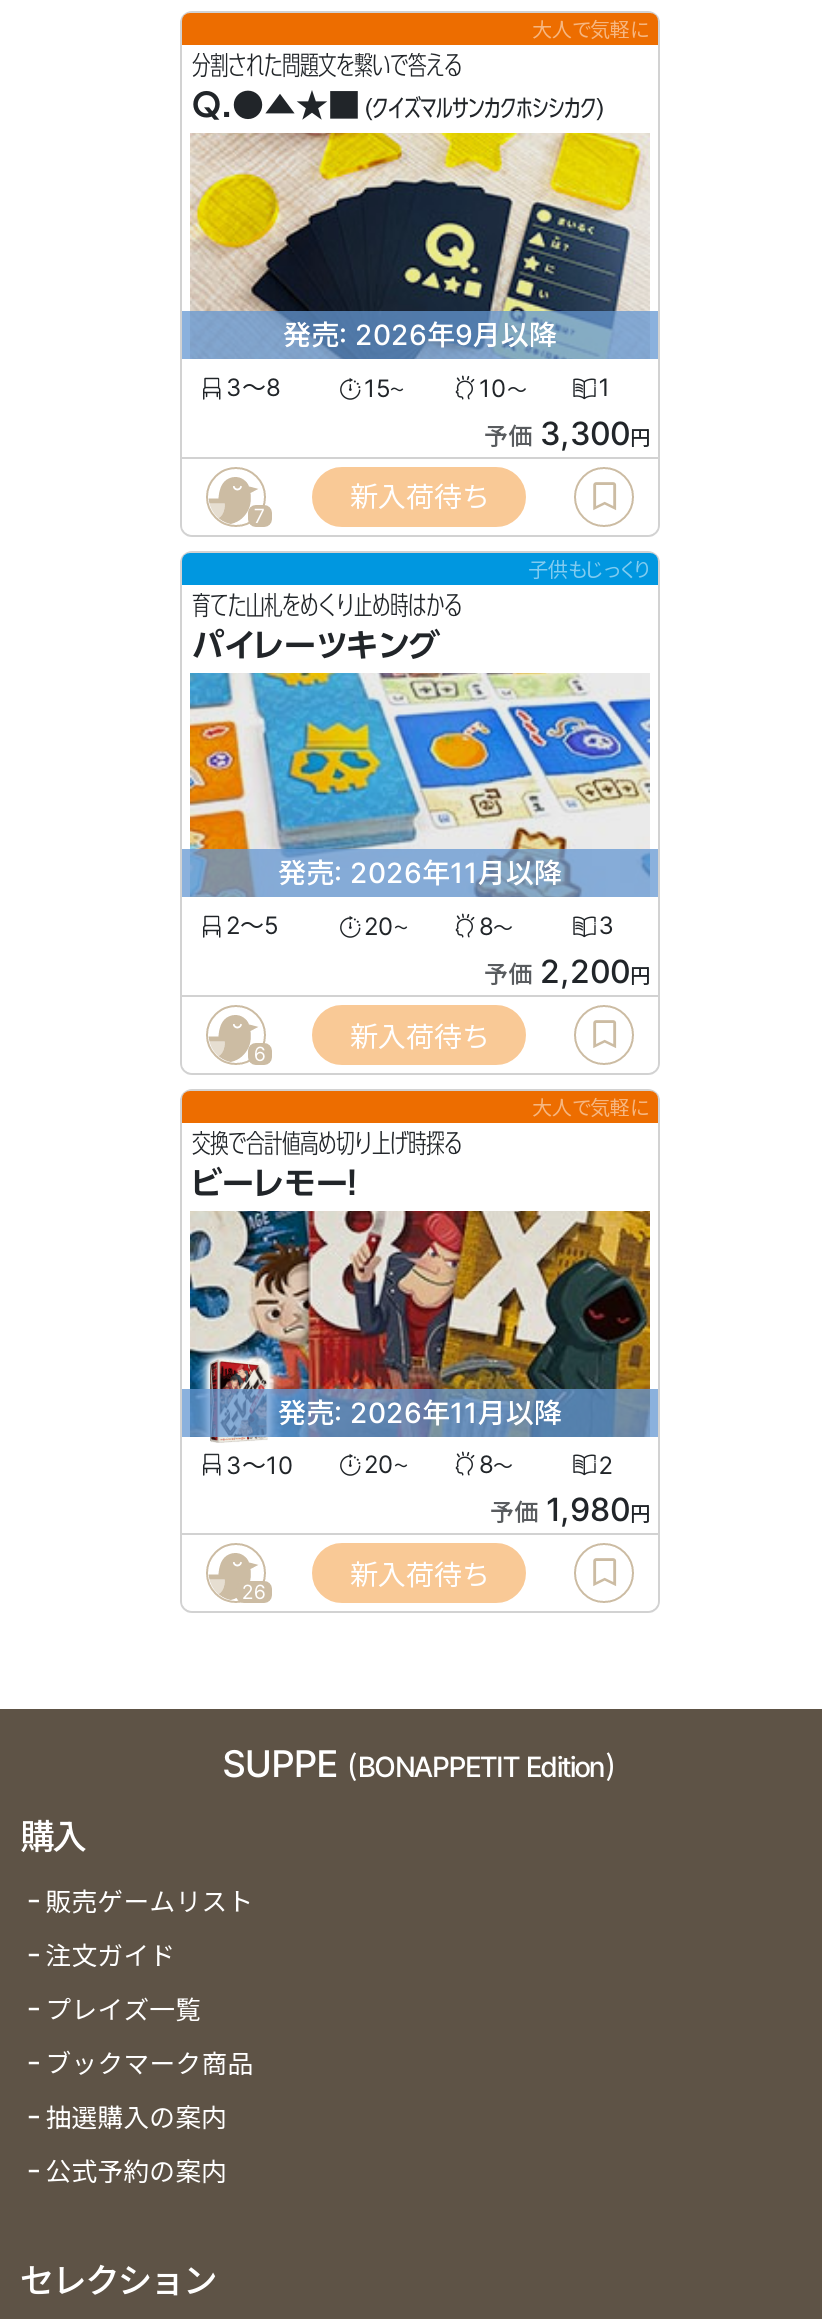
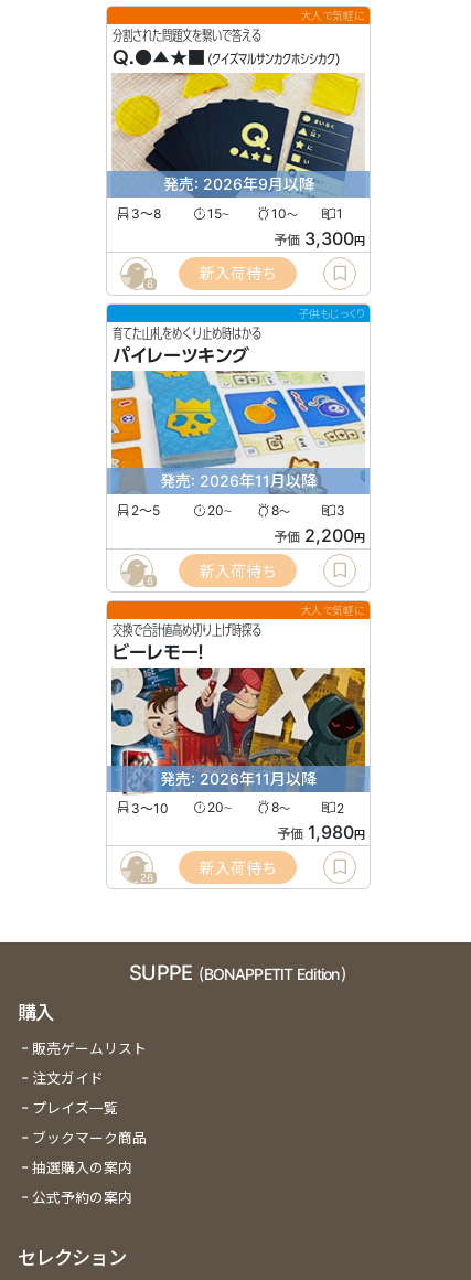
[254,505,266,527] 7 -> [146,278,153,290] 6

